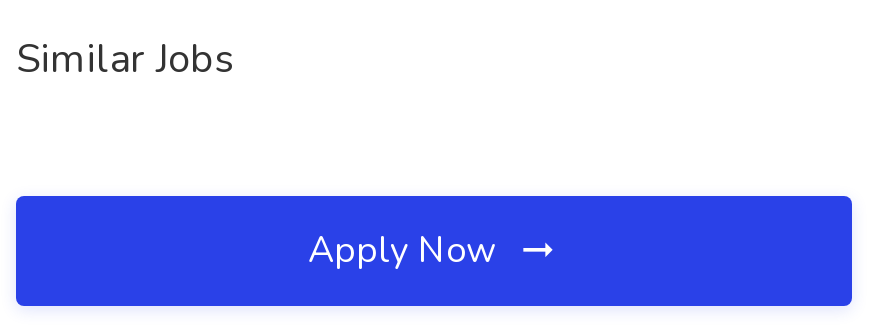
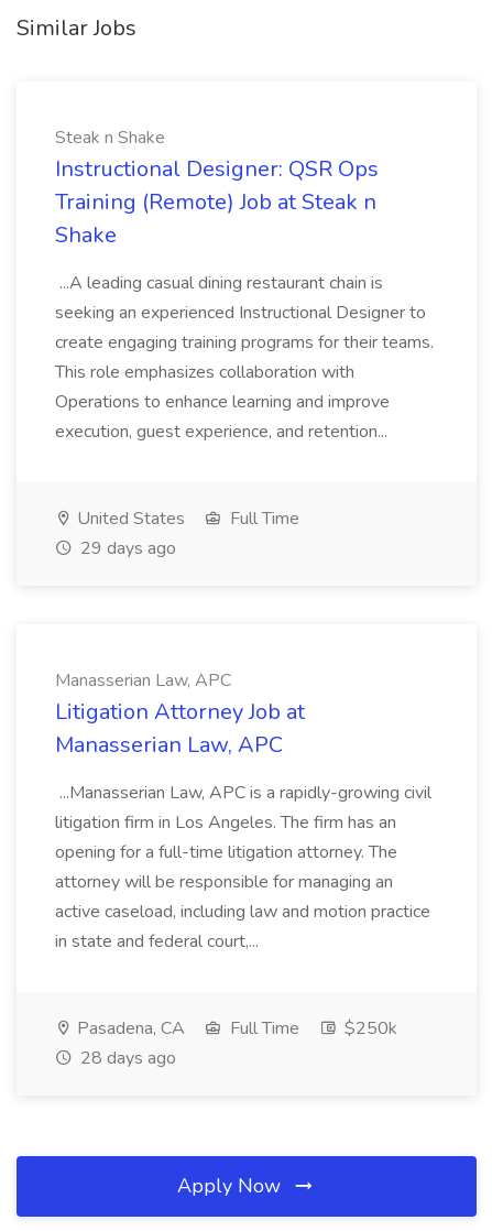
none -> [55,126,434,444] Steak n Shake | Instructional Designer: QSR Ops | Training (Remote) Job at Steak n | Shake | ...A leading casual dining restaurant chain is | seeking an experienced Instructional Designer to | create engaging training programs for their teams. | This role emphasizes collaboration with | Operations to enhance learning and improve | execution, guest experience, and retention...
none -> [55,668,431,954] Manasserian Law, APC | Litigation Attorney Job at | Manasserian Law, APC | ...Manasserian Law, APC is a rapidly-growing civil | litigation firm in Los Angeles. The firm has an | opening for a full-time litigation attorney. The | attorney will be responsible for managing an | active caseload, including law and motion practice | in state and federal court,...
none -> [73,506,299,560] United States | Full Time | 29 days ago
none -> [73,1016,397,1070] Pasadena, CA | Full Time | $250k | 28 days ago

